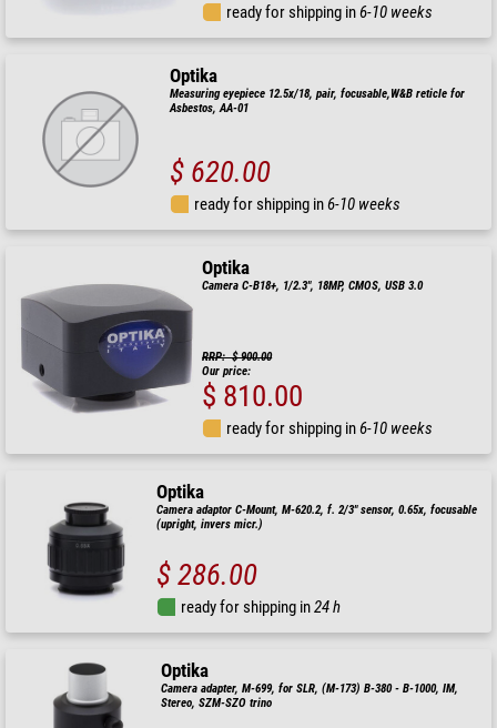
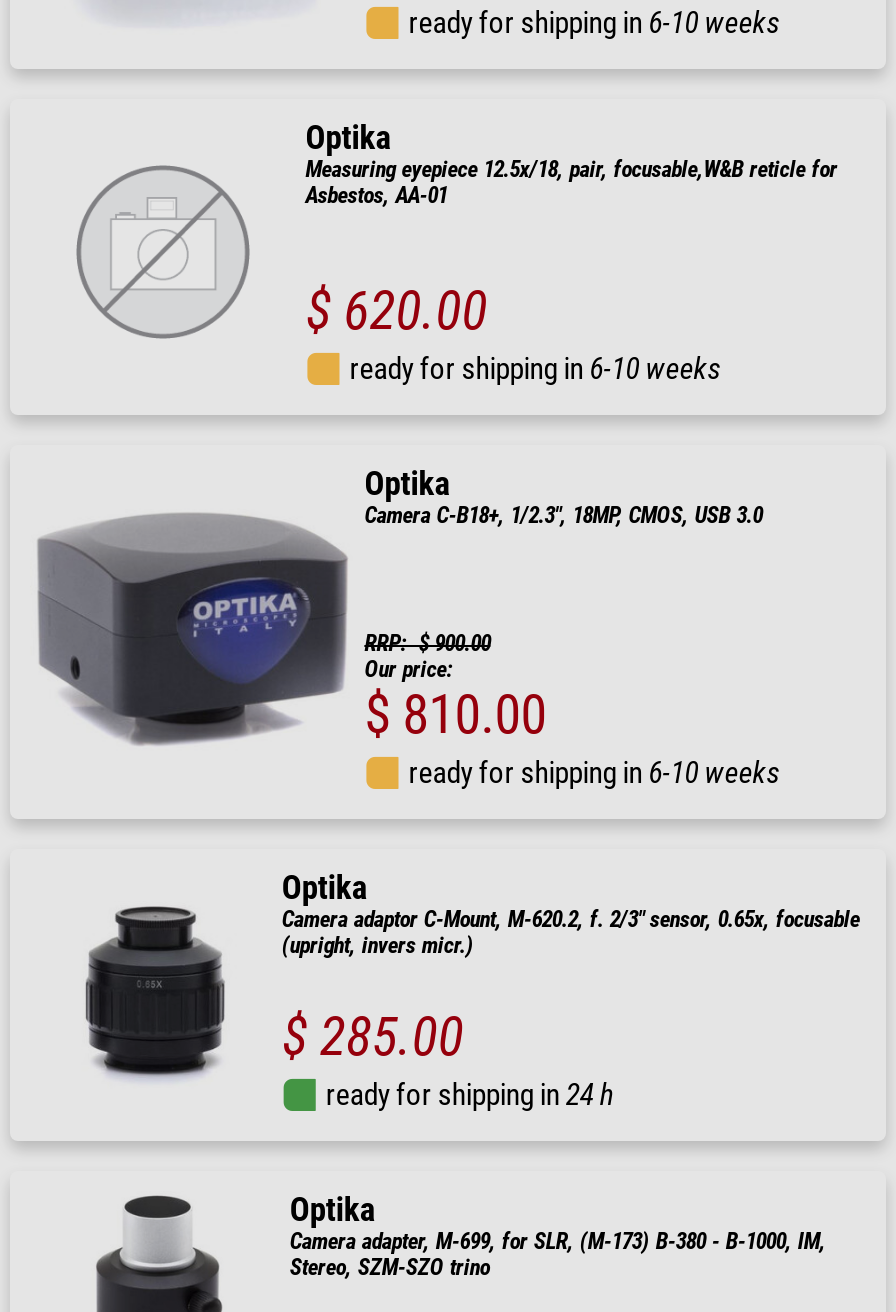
[156,557,257,593] $ 286.00 -> [282,1004,464,1068] $ 285.00

